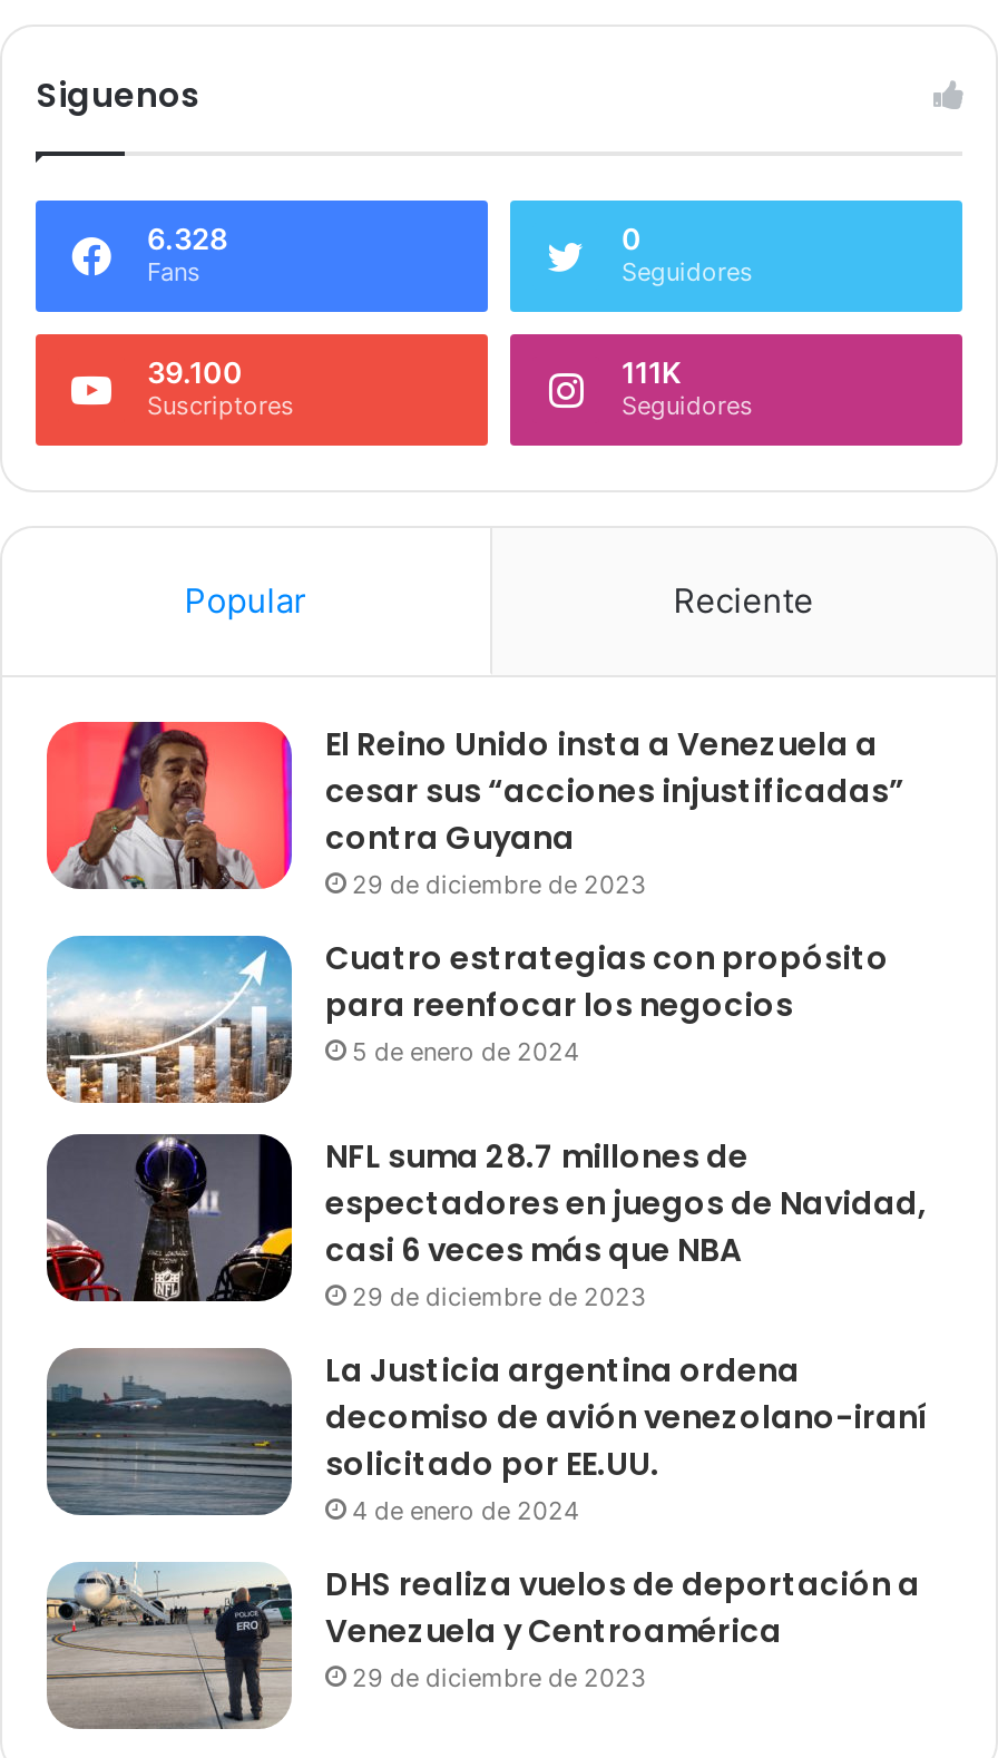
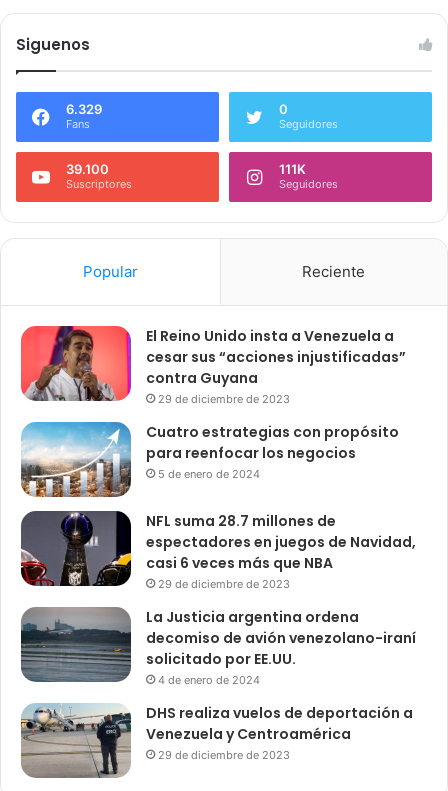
[147,220,227,256] 6.328 -> [66,101,102,117] 6.329

